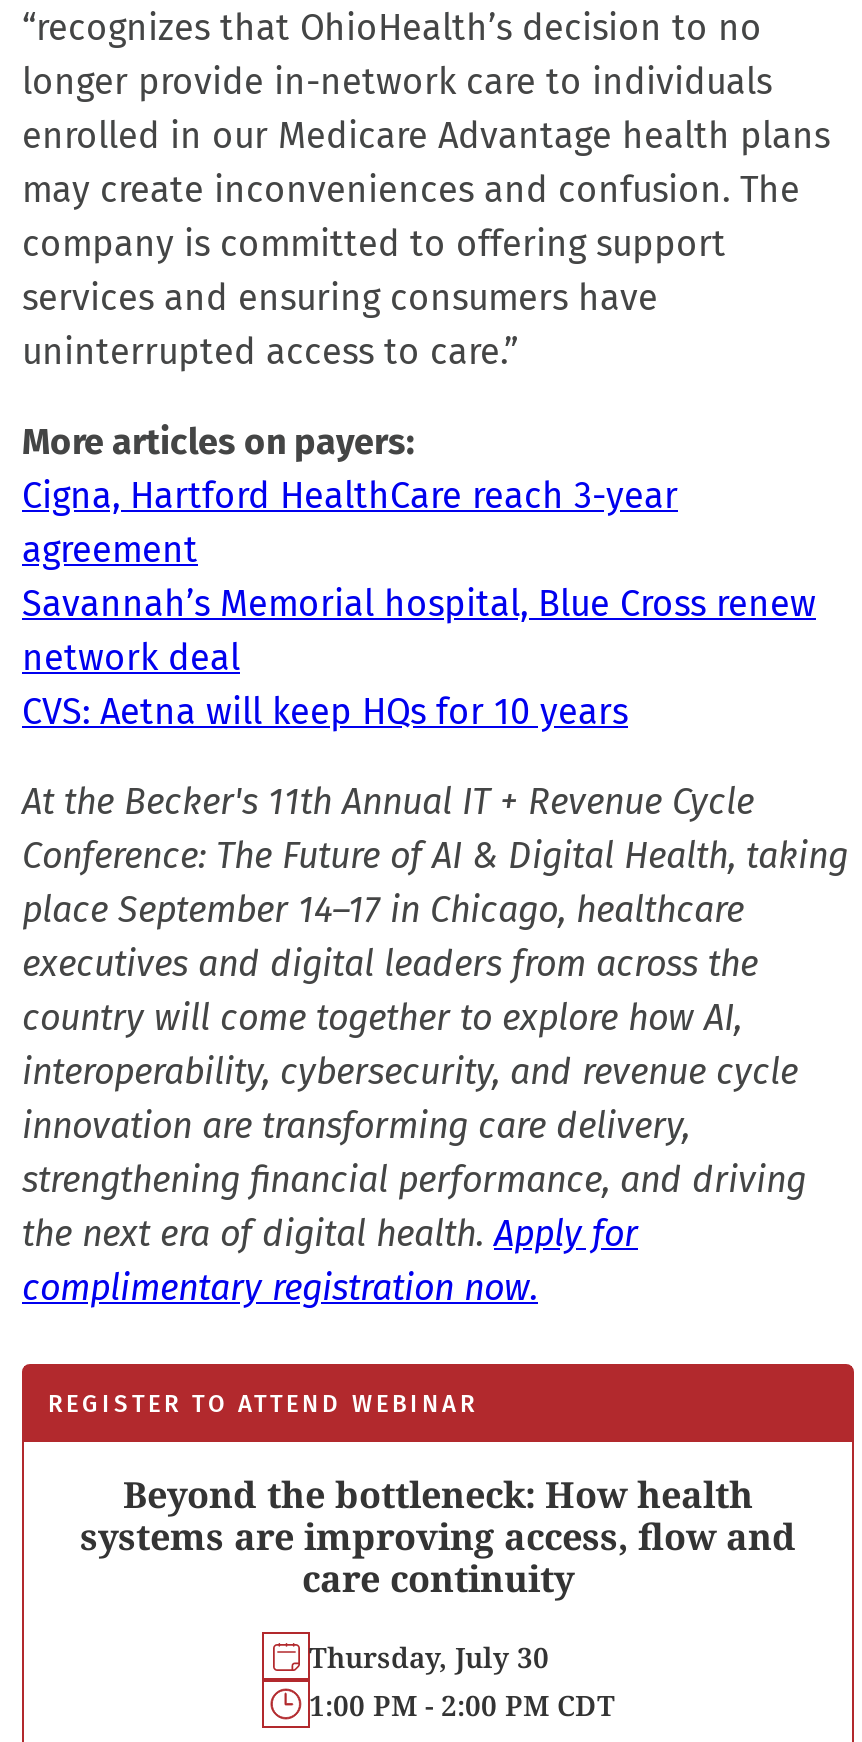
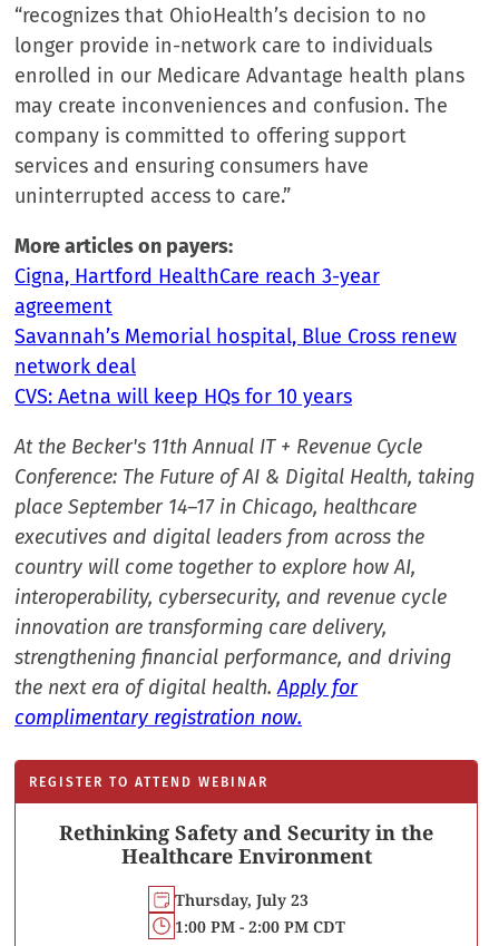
[80,1470,796,1602] Beyond the bottleneck: How health | systems are improving access, flow and | care continuity -> [59,819,433,869] Rethinking Safety and Security in the | Healthcare Environment
[309,1637,549,1675] Thursday, July 30 -> [174,889,308,910] Thursday, July 23

